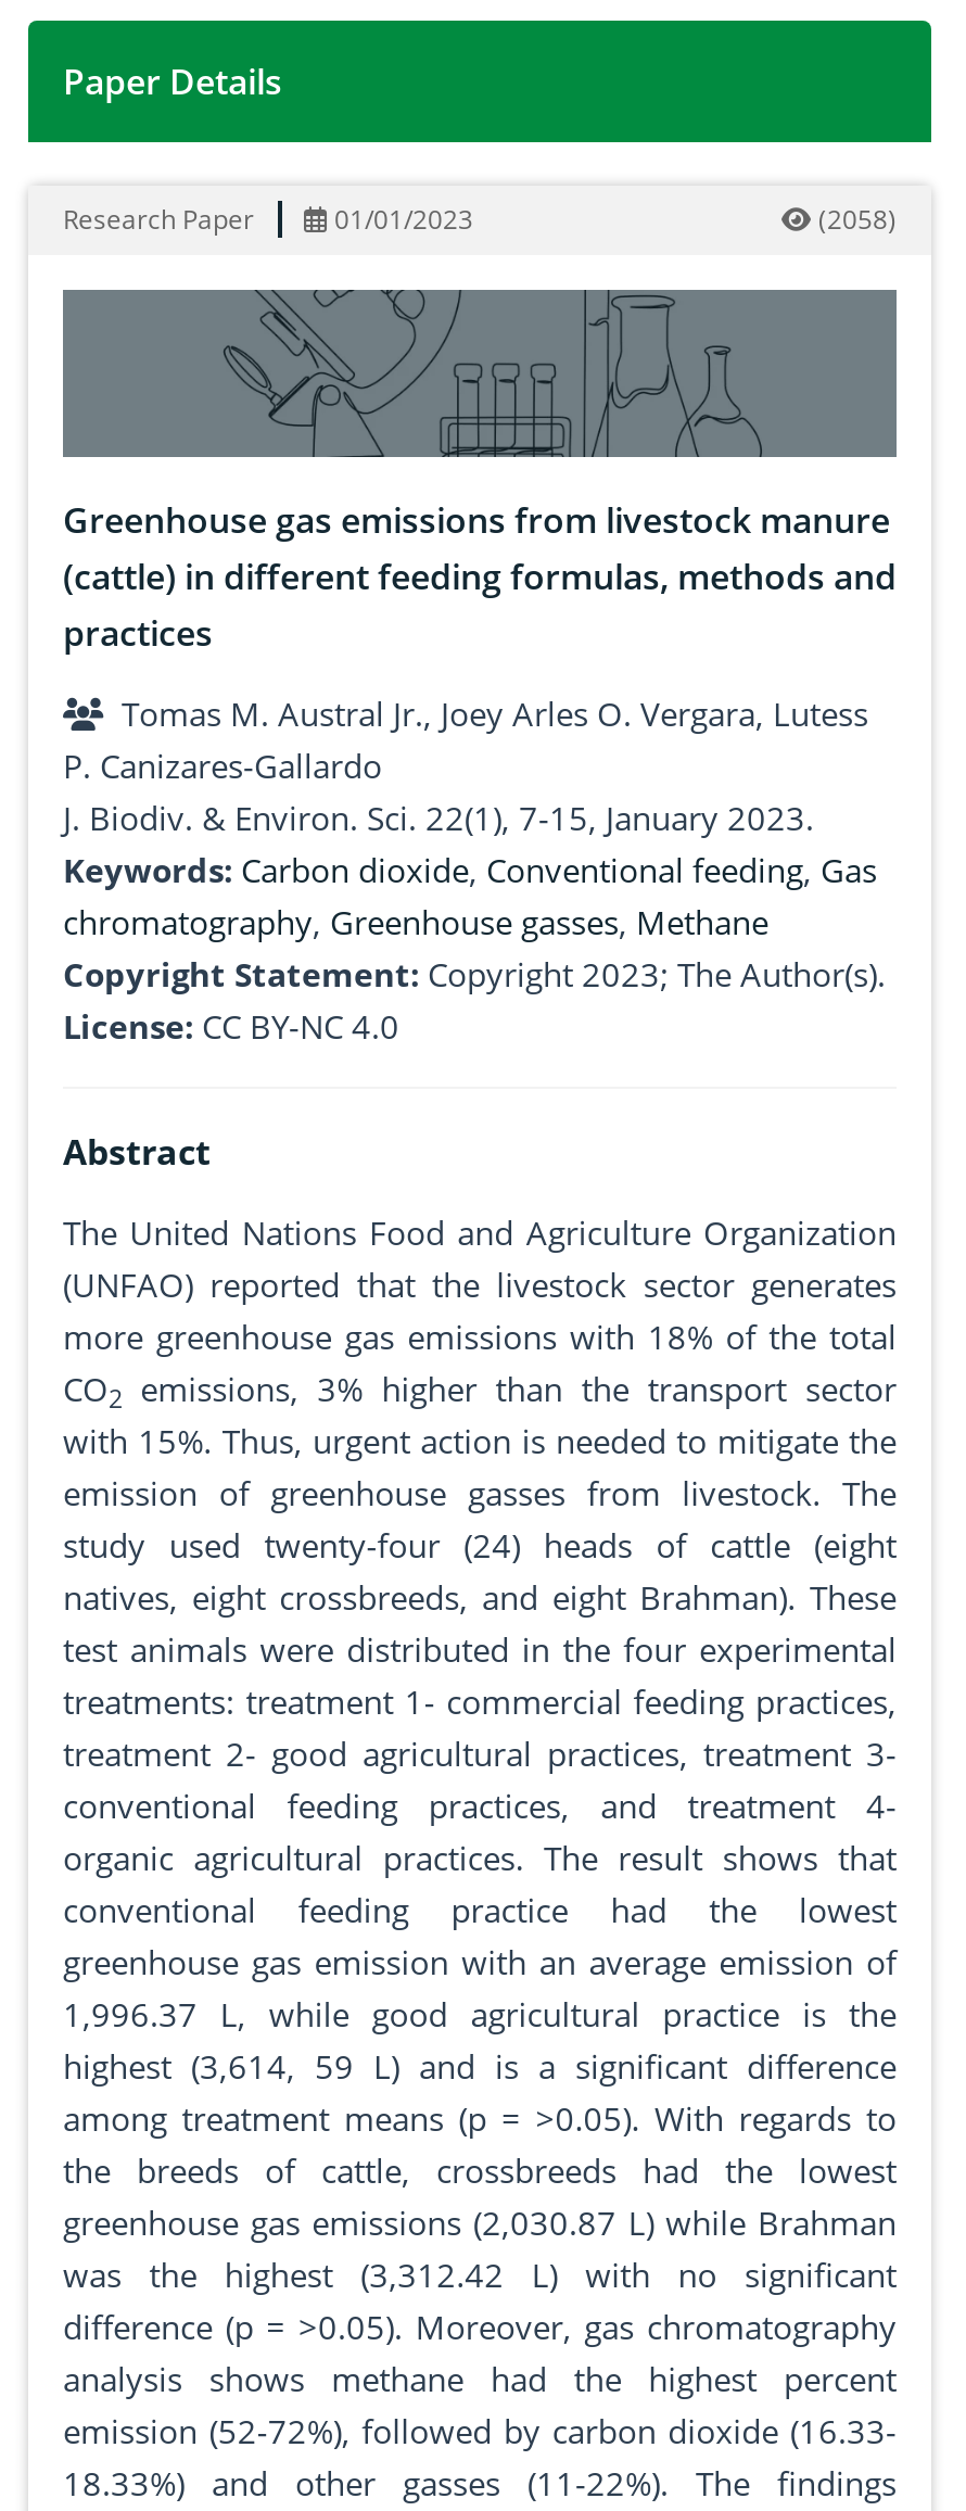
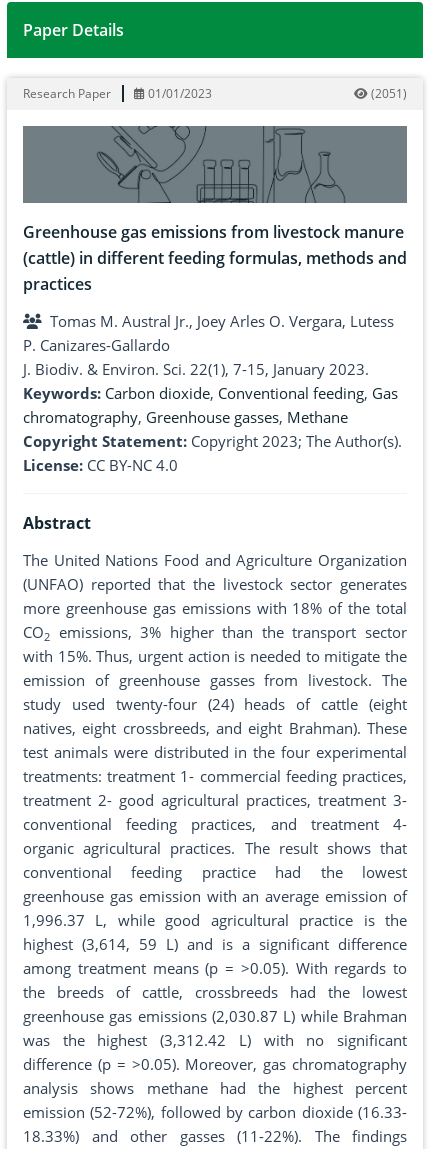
[818,201,897,238] (2058) -> [371,85,407,102] (2051)

